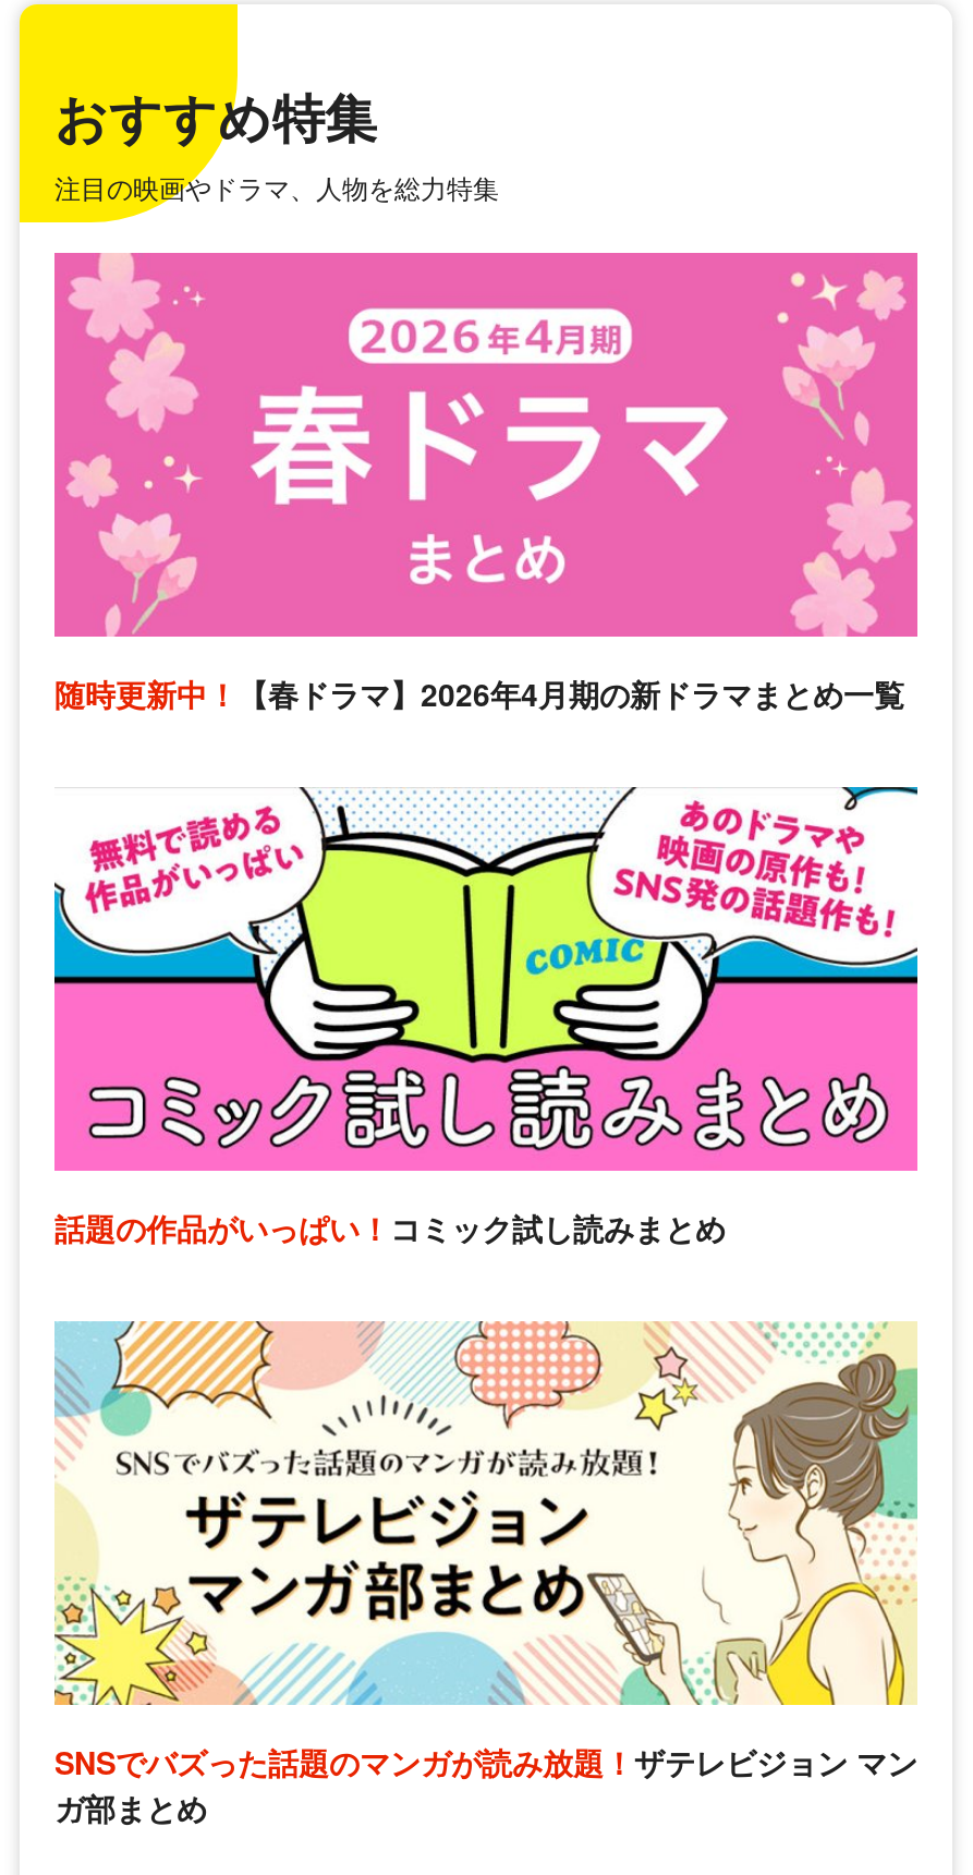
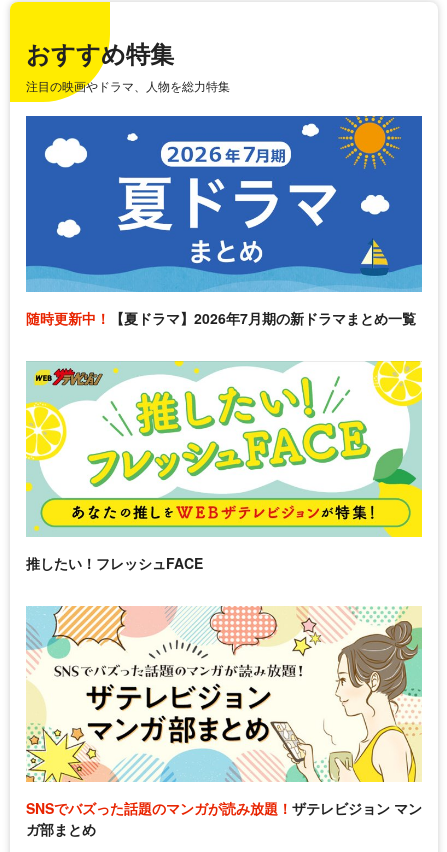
[52,251,920,715] [image] | 随時更新中！【春ドラマ】2026年4月期の新ドラマまとめ一覧 -> [25,115,423,328] [image] | 随時更新中！【夏ドラマ】2026年7月期の新ドラマまとめ一覧
[52,785,920,1249] [image] | 話題の作品がいっぱい！コミック試し読みまとめ -> [25,360,423,573] [image] | 推したい！フレッシュFACE

